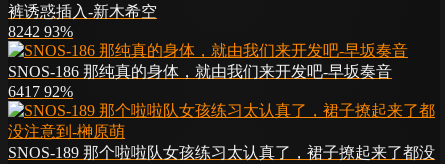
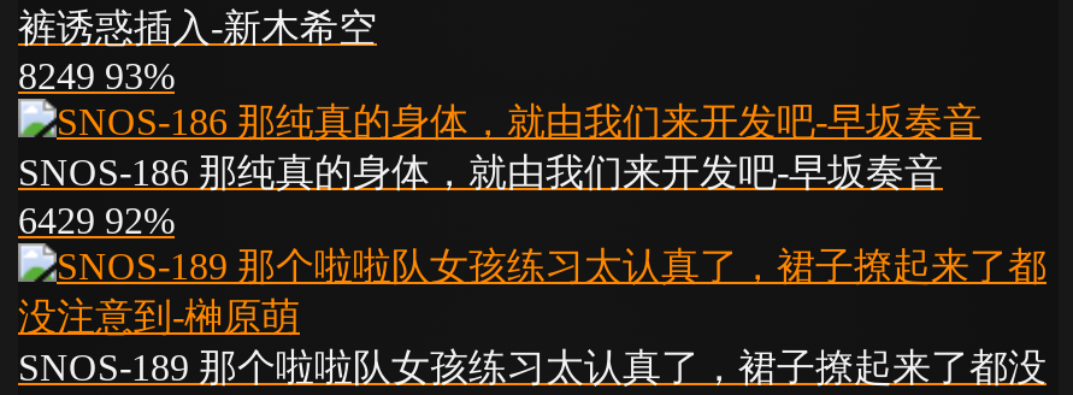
[8,23,73,40] 8242 93% -> [18,55,175,96] 8249 93%
[8,83,73,100] 6417 92% -> [18,200,175,241] 6429 92%

